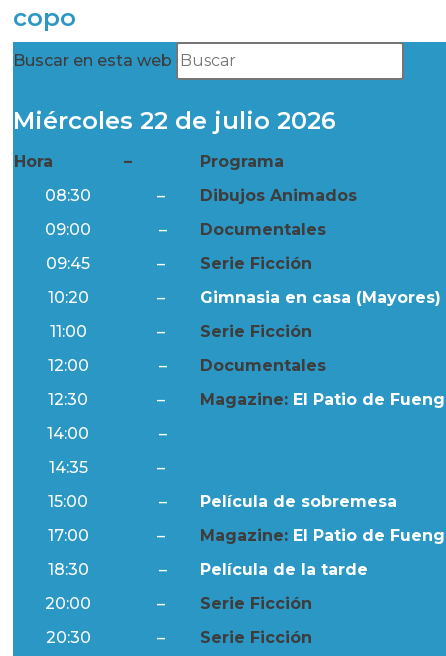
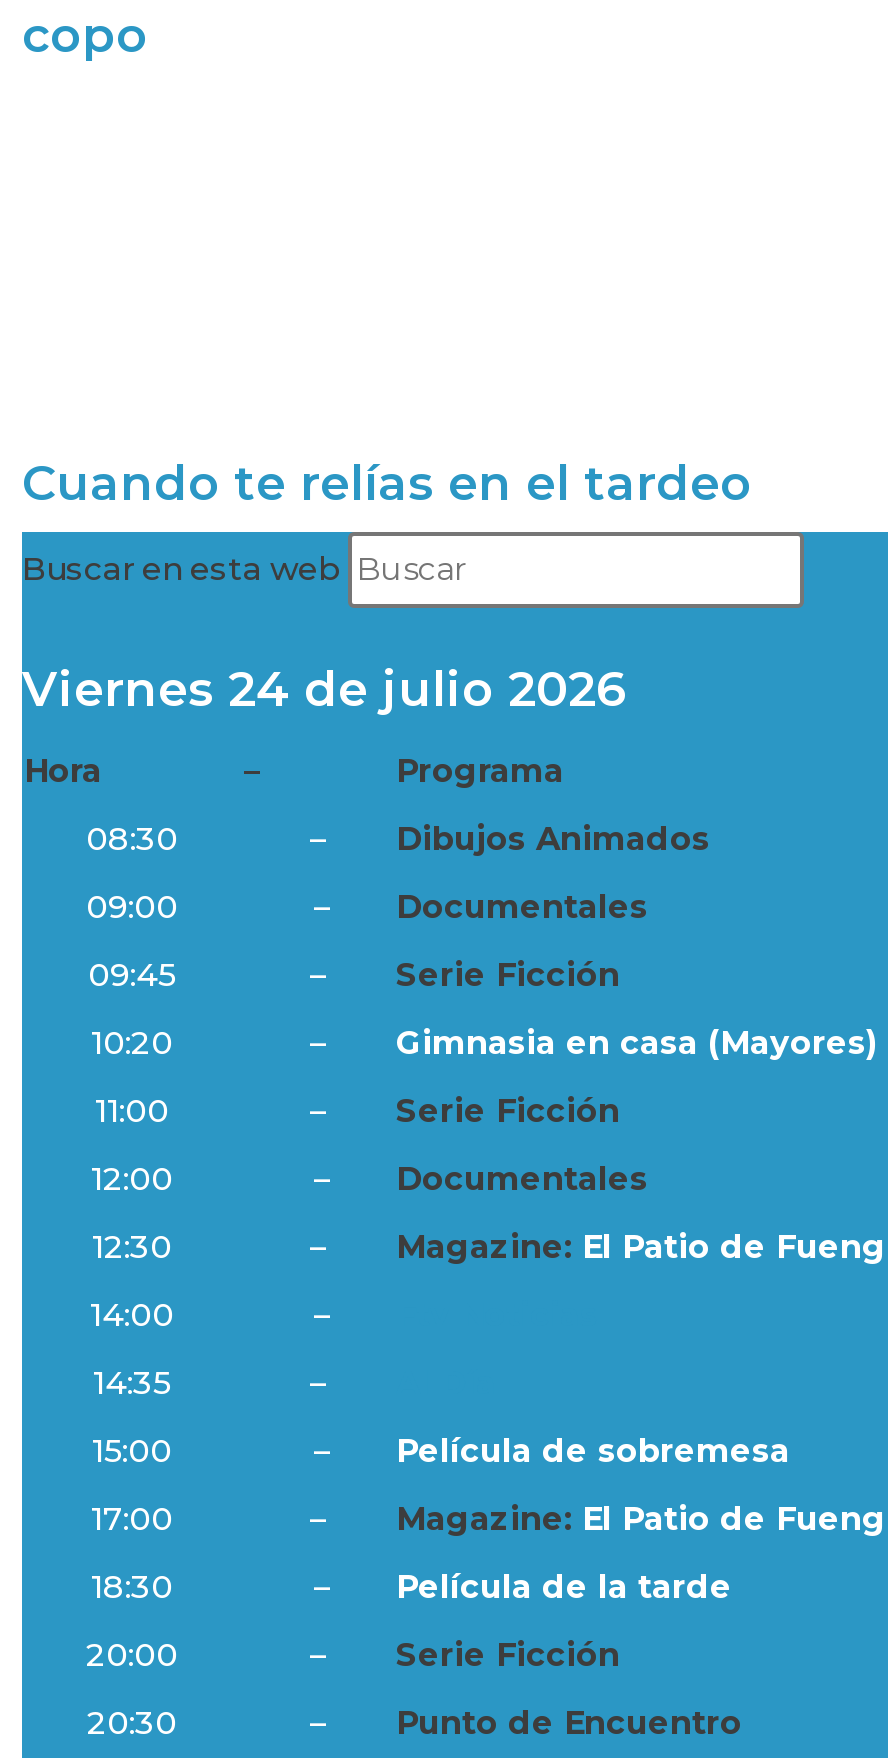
none -> [22,453,752,511] Cuando te relías en el tardeo
[13,106,336,135] Miércoles 22 de julio 2026 -> [22,659,626,717] Viernes 24 de julio 2026
[200,628,312,647] Serie Ficción -> [396,1703,742,1741] Punto de Encuentro

